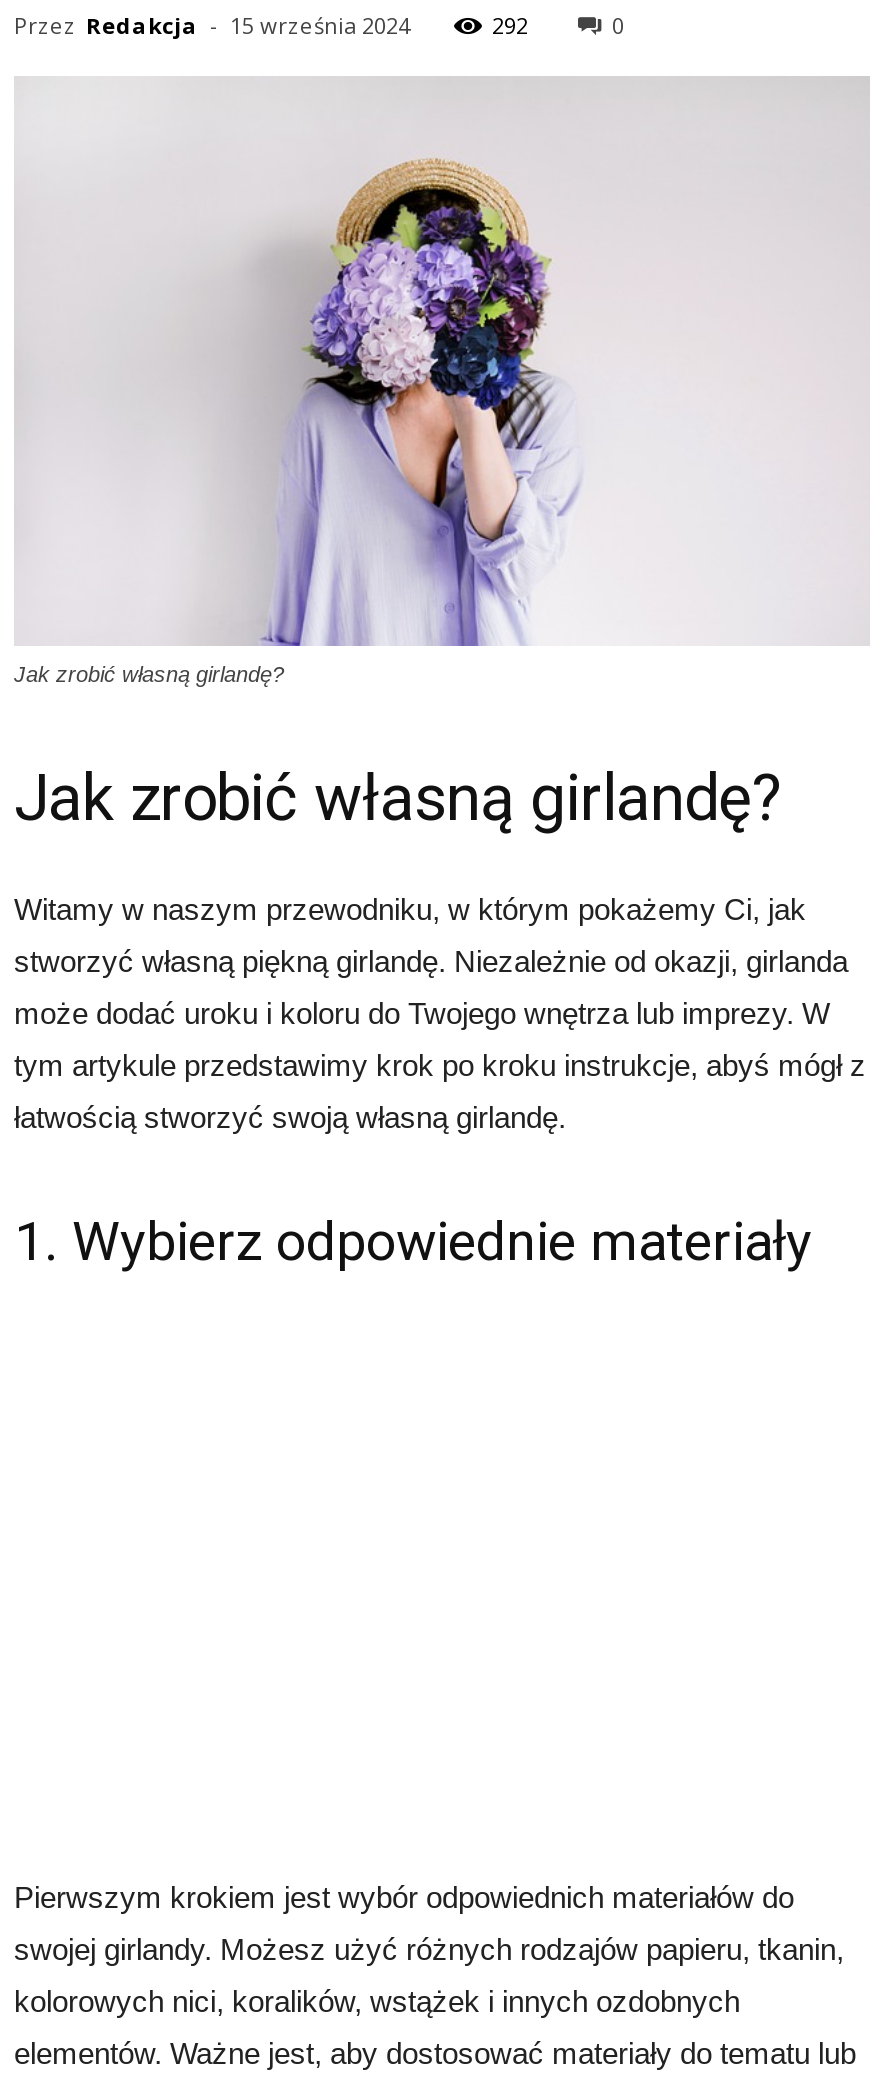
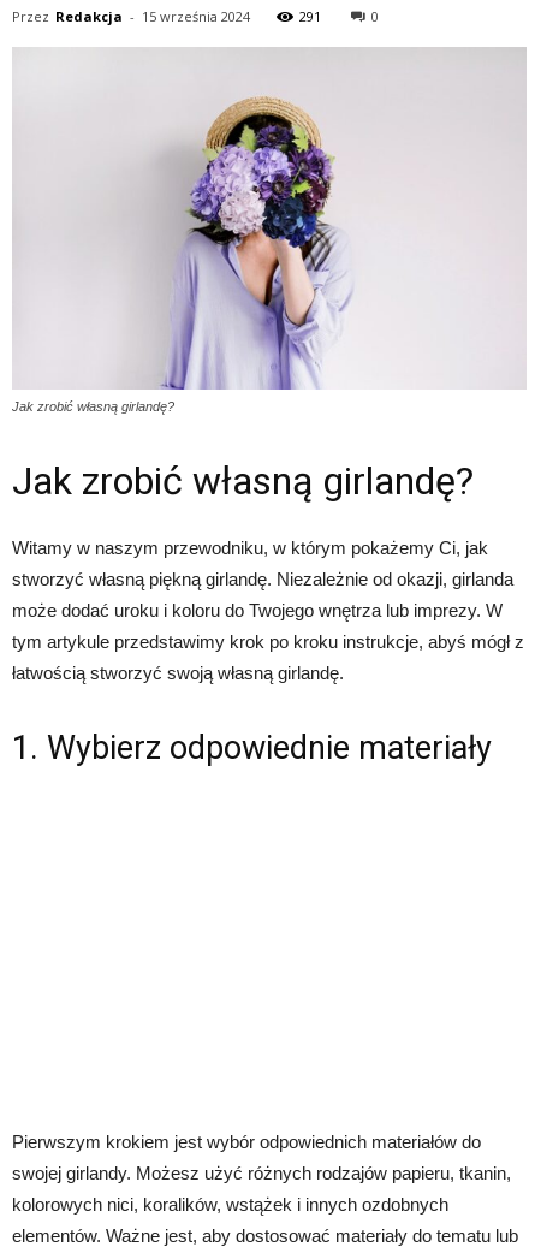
[492,9,528,39] 292 -> [299,7,321,25] 291

